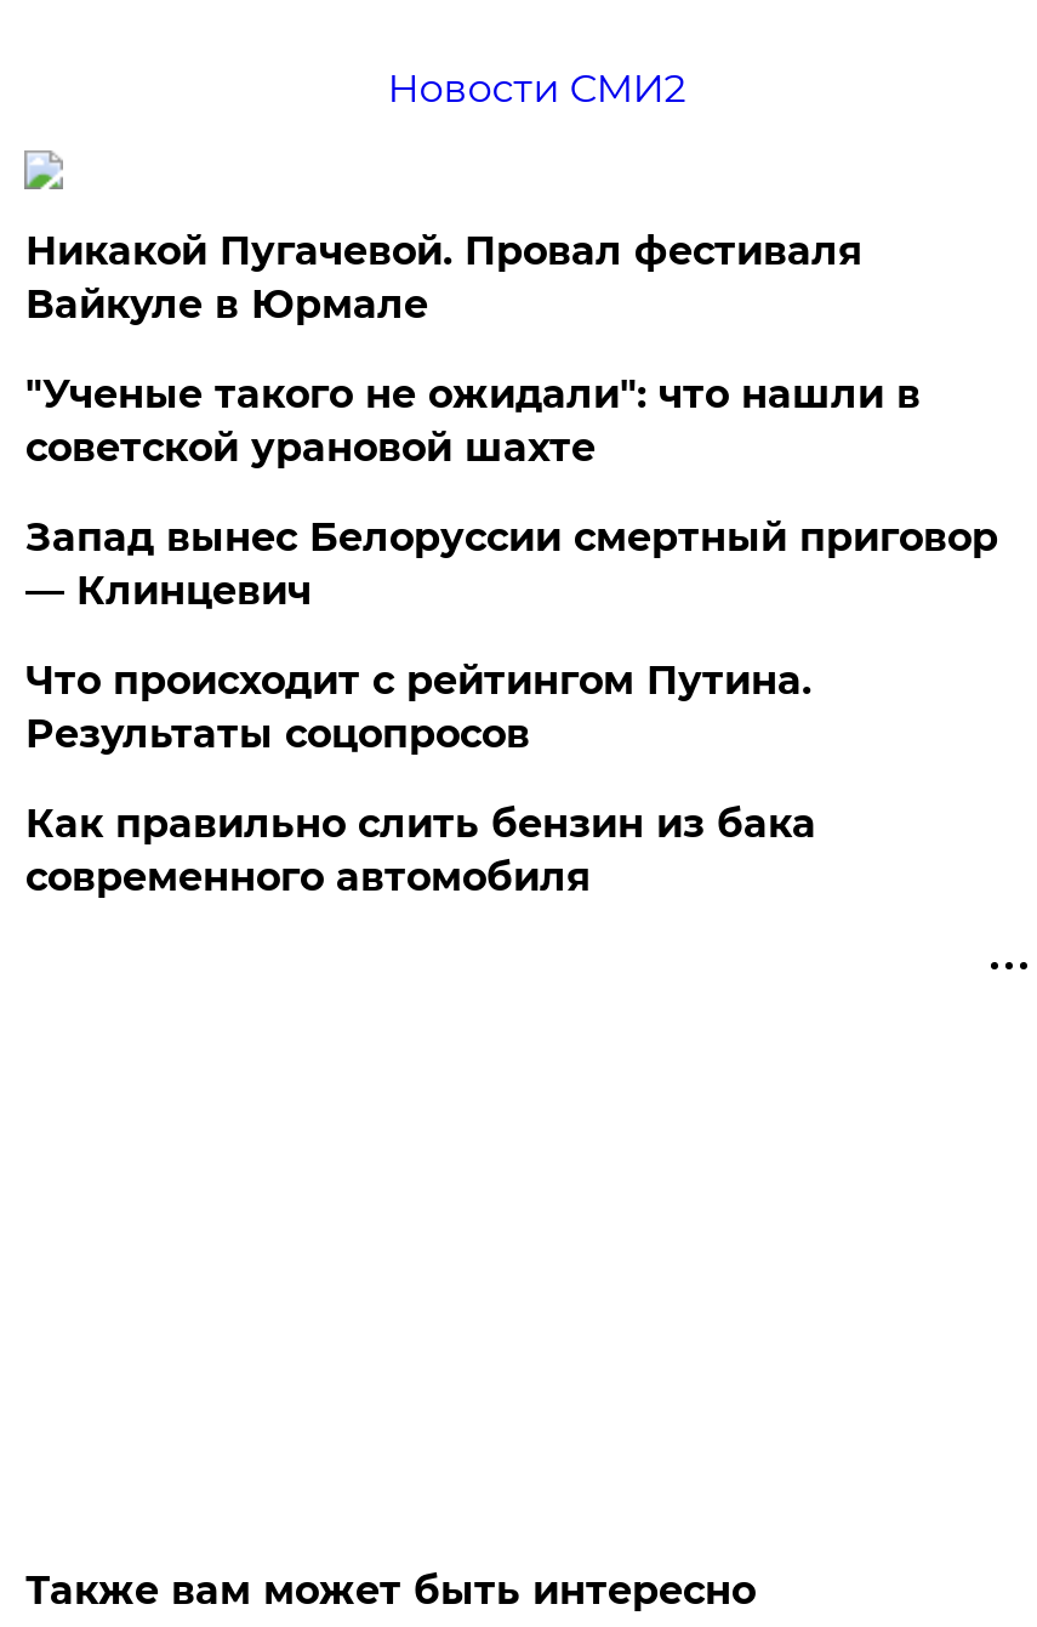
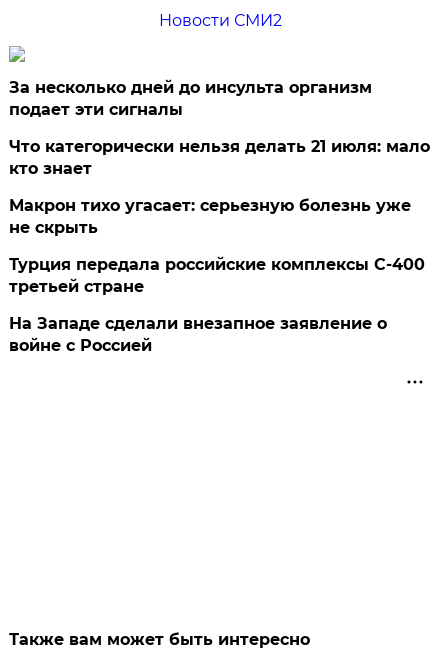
[25,230,862,329] Никакой Пугачевой. Провал фестиваля | Вайкуле в Юрмале -> [9,78,372,119] За несколько дней до инсульта организм | подает эти сигналы
[25,373,920,472] "Ученые такого не ожидали": что нашли в | советской урановой шахте -> [9,137,430,178] Что категорически нельзя делать 21 июля: мало | кто знает
[25,516,998,615] Запад вынес Белоруссии смертный приговор | — Клинцевич -> [9,196,411,237] Макрон тихо угасает: серьезную болезнь уже | не скрыть
[25,659,811,759] Что происходит с рейтингом Путина. | Результаты соцопросов -> [9,255,425,296] Турция передала российские комплексы С-400 | третьей стране
[25,802,816,902] Как правильно слить бензин из бака | современного автомобиля -> [9,314,387,355] На Западе сделали внезапное заявление о | войне с Россией

